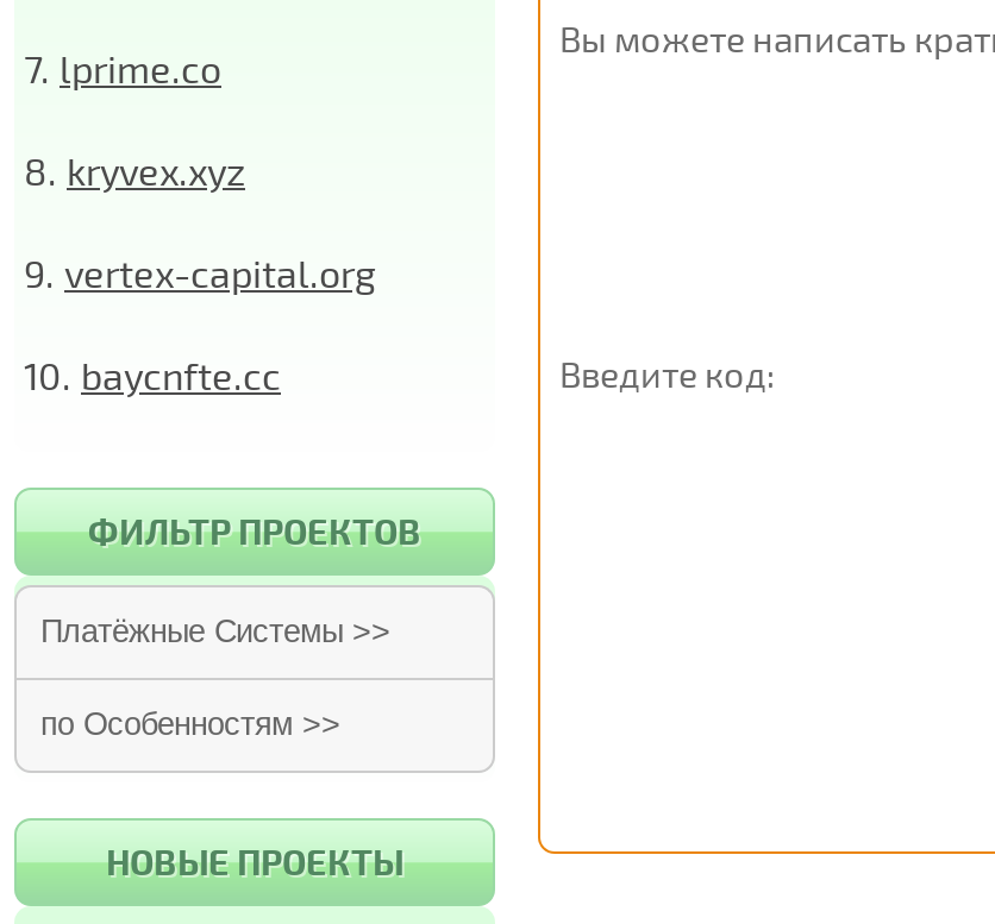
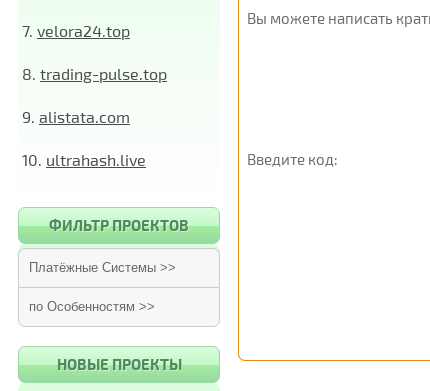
[24,45,221,90] 7. lprime.co -> [22,21,130,40] 7. velora24.top
[24,147,245,193] 8. kryvex.xyz -> [22,64,167,83] 8. trading-pulse.top
[24,250,376,295] 9. vertex-capital.org -> [22,107,130,126] 9. alistata.com
[24,352,281,397] 10. baycnfte.cc -> [22,150,146,169] 10. ultrahash.live

